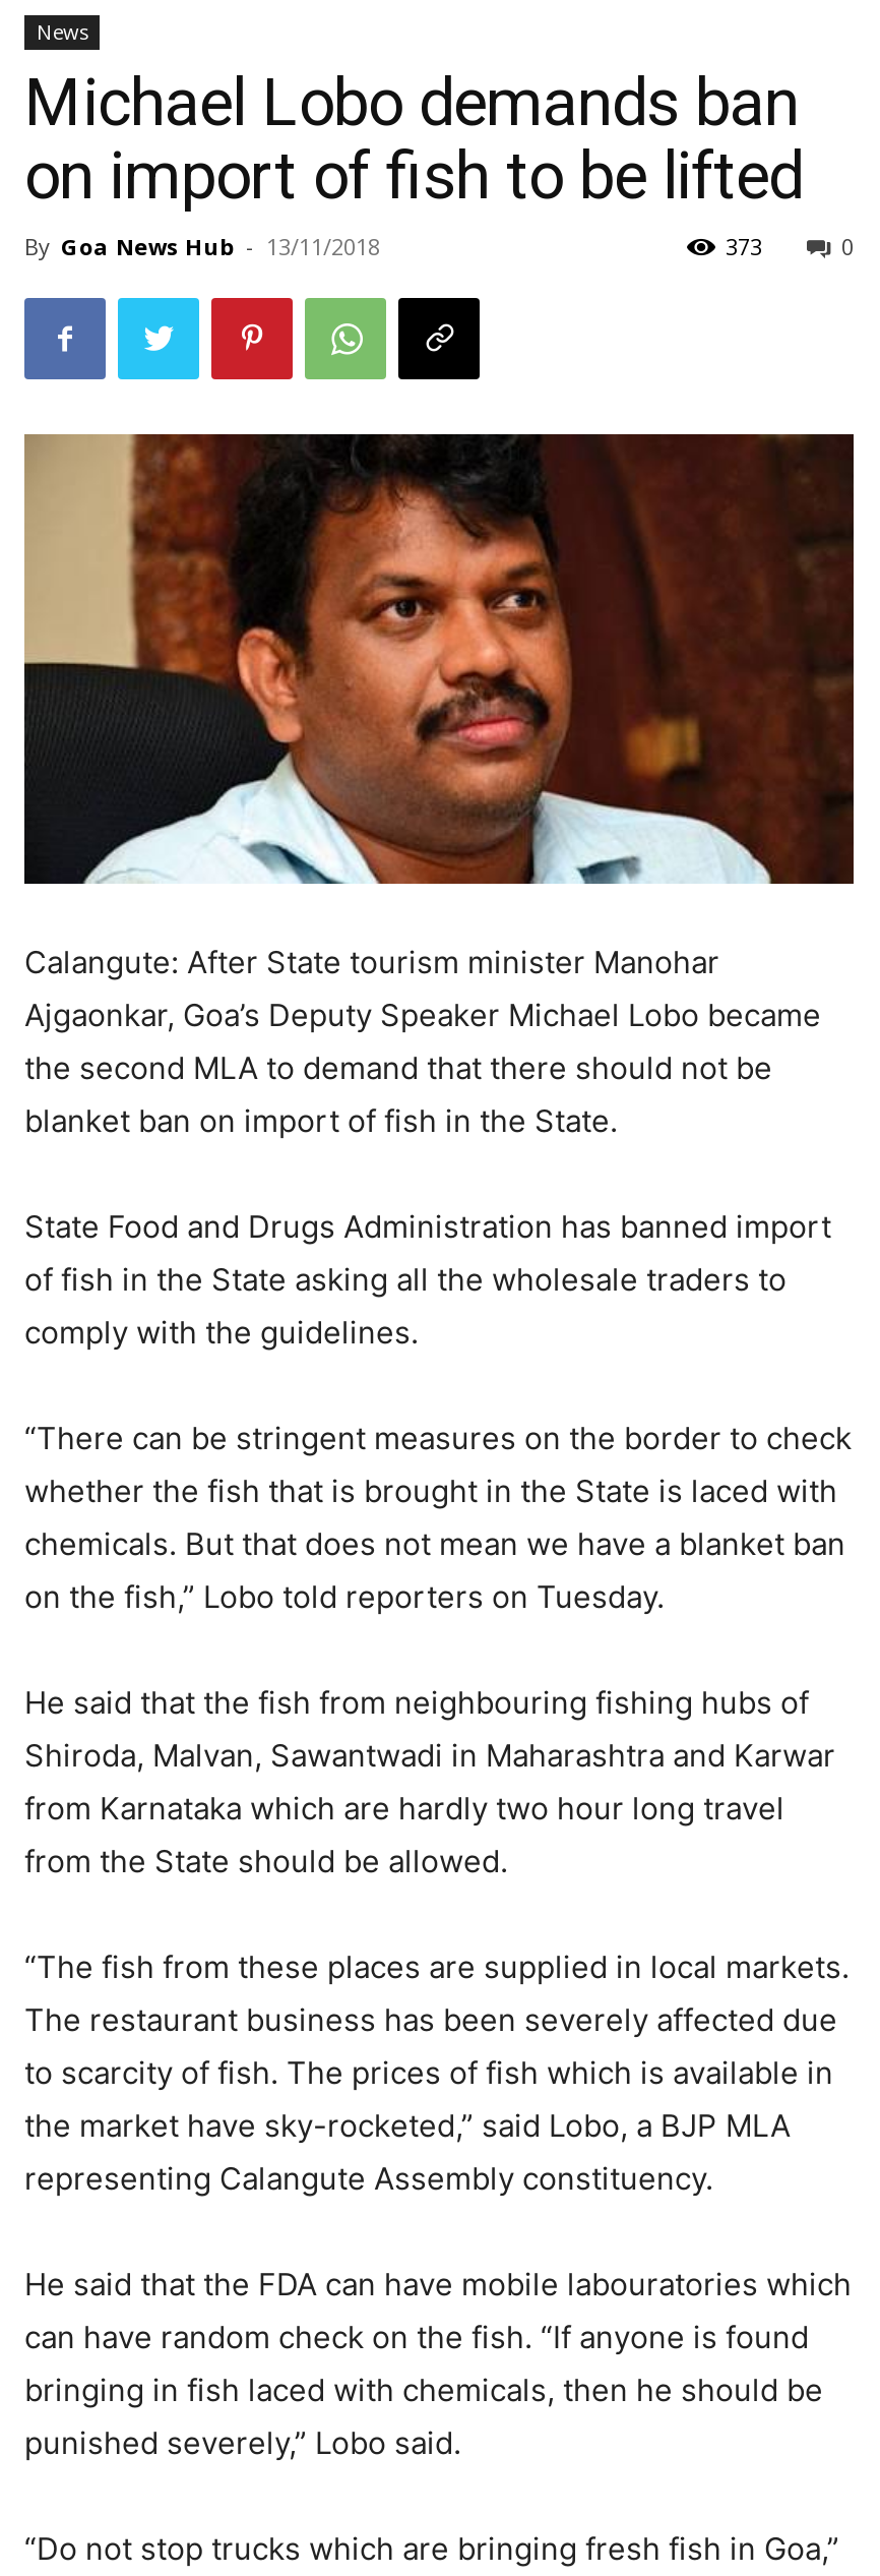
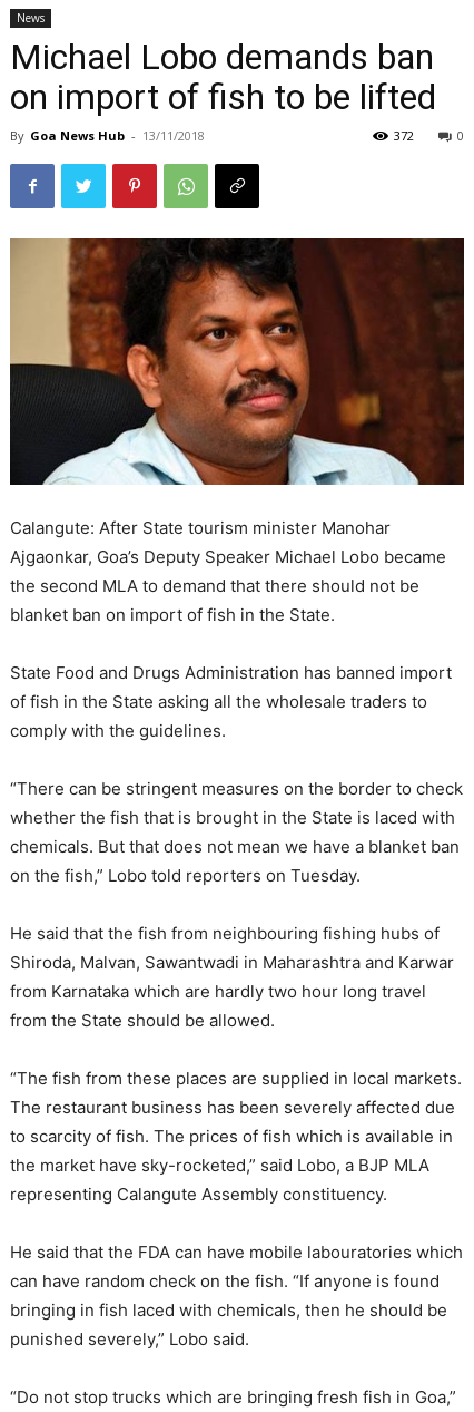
[726,231,762,261] 373 -> [394,127,414,144] 372

